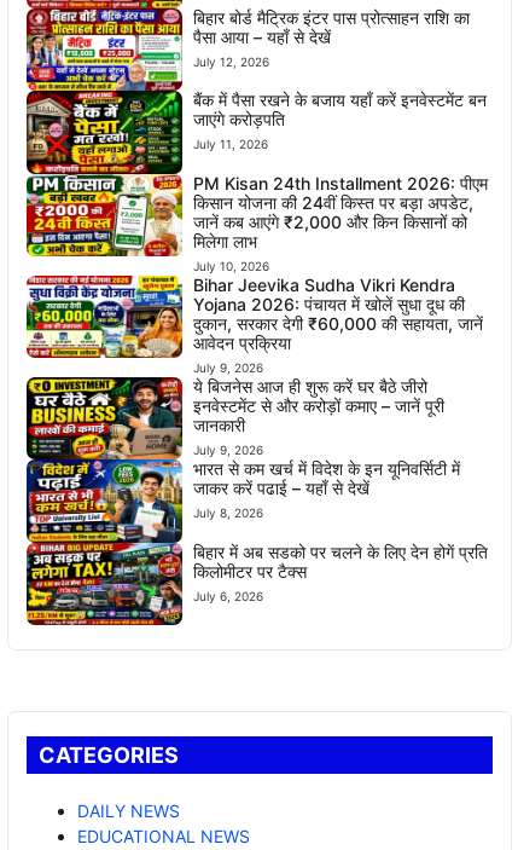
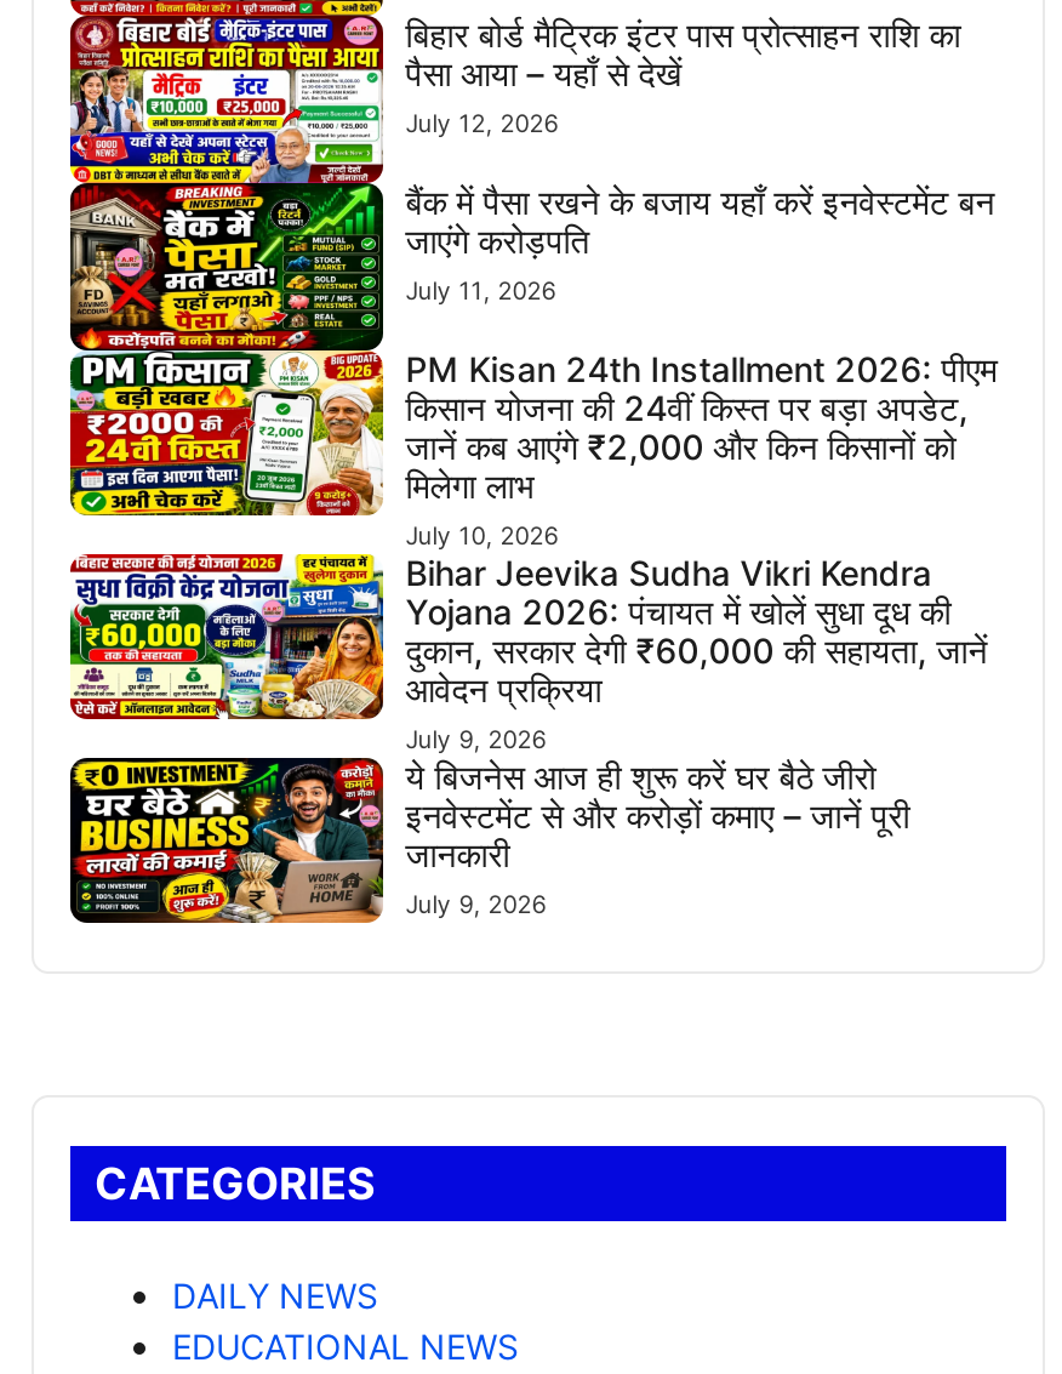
[25,458,488,626] [image] | भारत से कम खर्च में विदेश के इन यूनिवर्सिटी में | जाकर करें पढाई – यहाँ से देखें | July 8, 2026 | बिहार में अब सडको पर चलने के लिए देन होगें प्रति | किलोमीटर पर टैक्स | July 6, 2026 -> none

